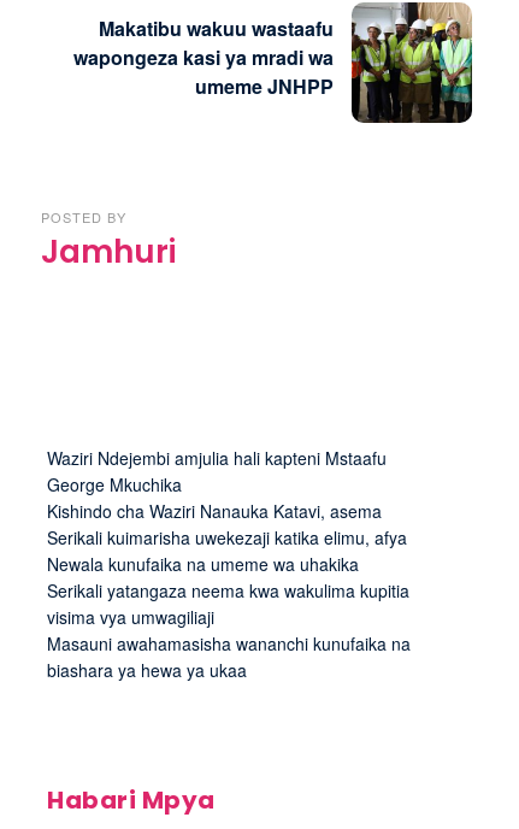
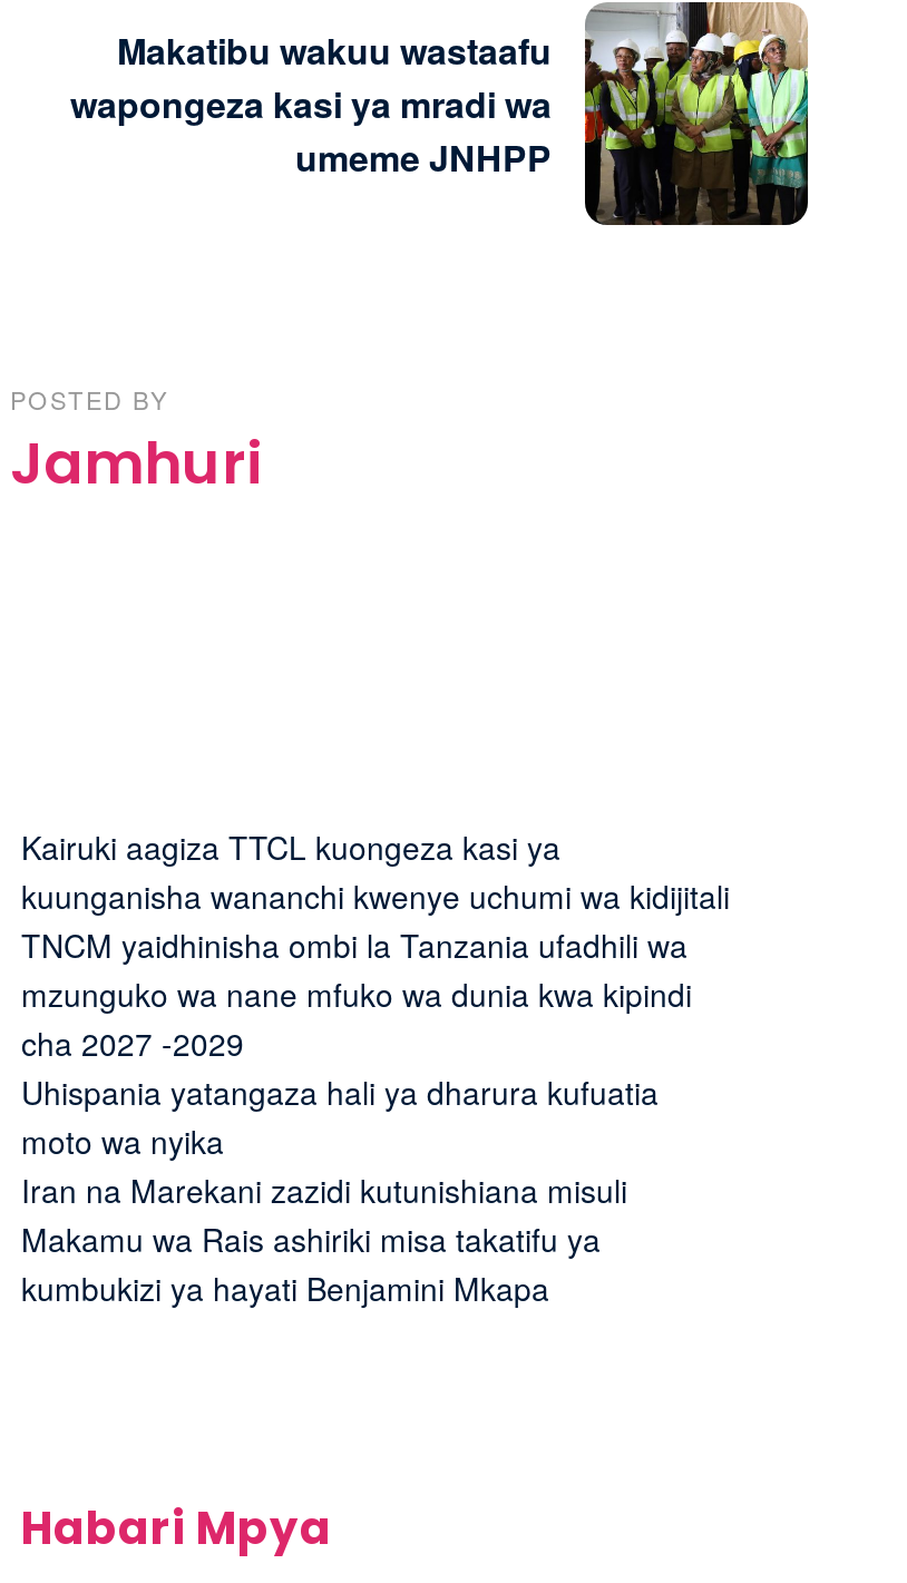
[47,446,411,682] Waziri Ndejembi amjulia hali kapteni Mstaafu | George Mkuchika | Kishindo cha Waziri Nanauka Katavi, asema | Serikali kuimarisha uwekezaji katika elimu, afya | Newala kunufaika na umeme wa uhakika | Serikali yatangaza neema kwa wakulima kupitia | visima vya umwagiliaji | Masauni awahamasisha wananchi kunufaika na | biashara ya hewa ya ukaa -> [21,825,730,1311] Kairuki aagiza TTCL kuongeza kasi ya | kuunganisha wananchi kwenye uchumi wa kidijitali | TNCM yaidhinisha ombi la Tanzania ufadhili wa | mzunguko wa nane mfuko wa dunia kwa kipindi | cha 2027 -2029 | Uhispania yatangaza hali ya dharura kufuatia | moto wa nyika | Iran na Marekani zazidi kutunishiana misuli | Makamu wa Rais ashiriki misa takatifu ya | kumbukizi ya hayati Benjamini Mkapa

